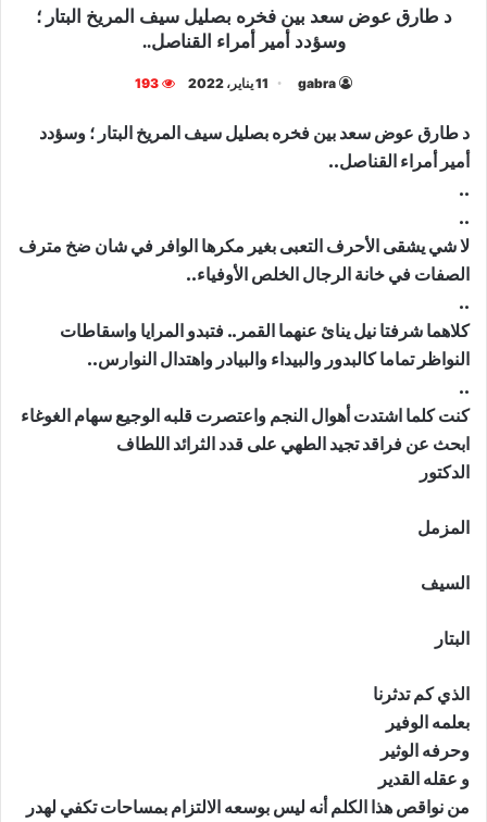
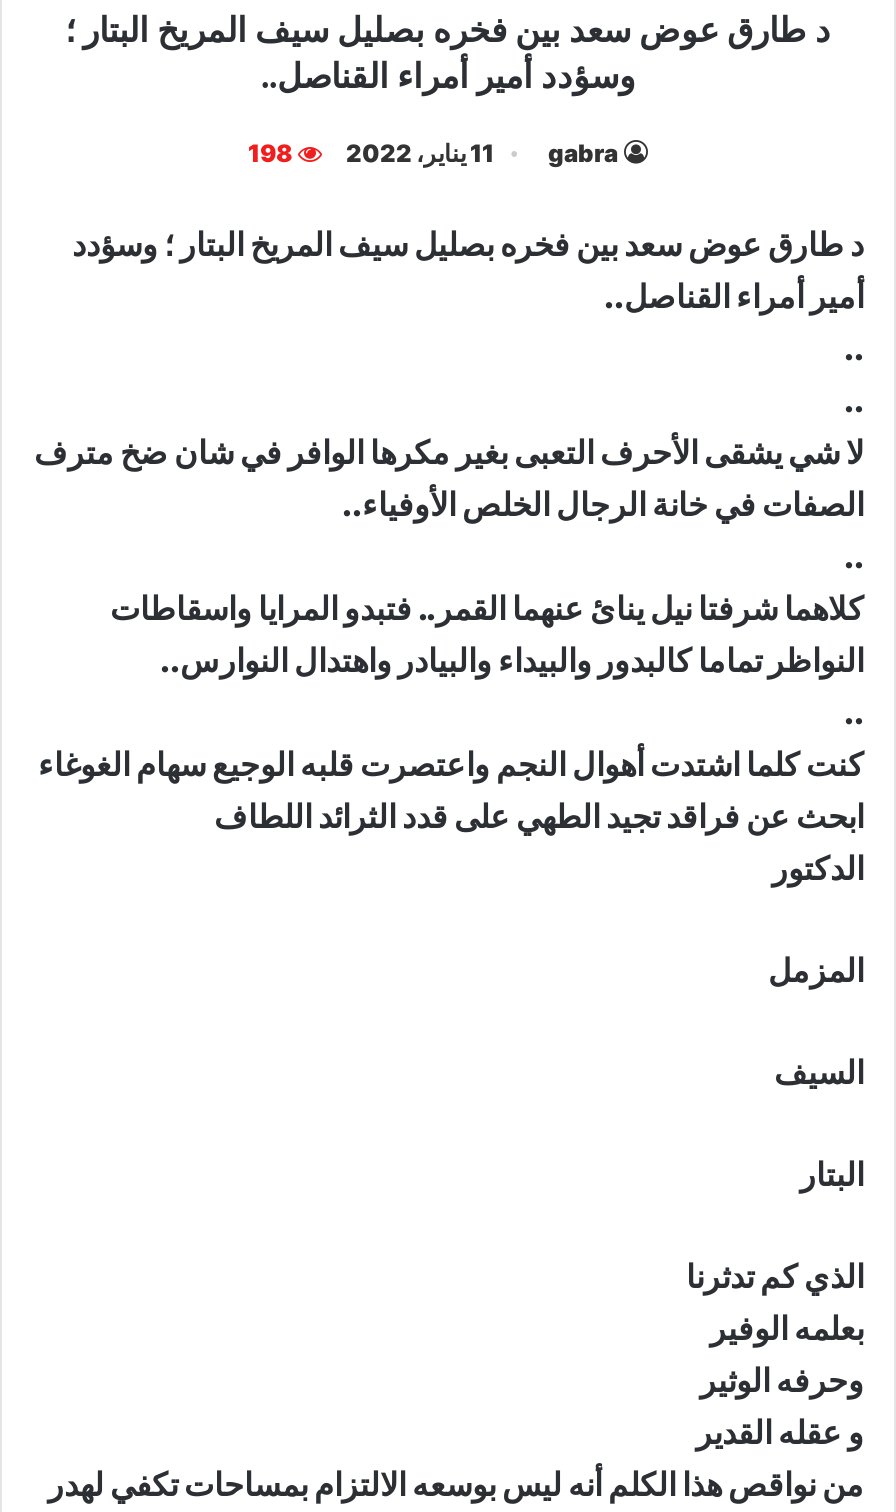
[135,75,159,91] 193 -> [248,138,292,168] 198

